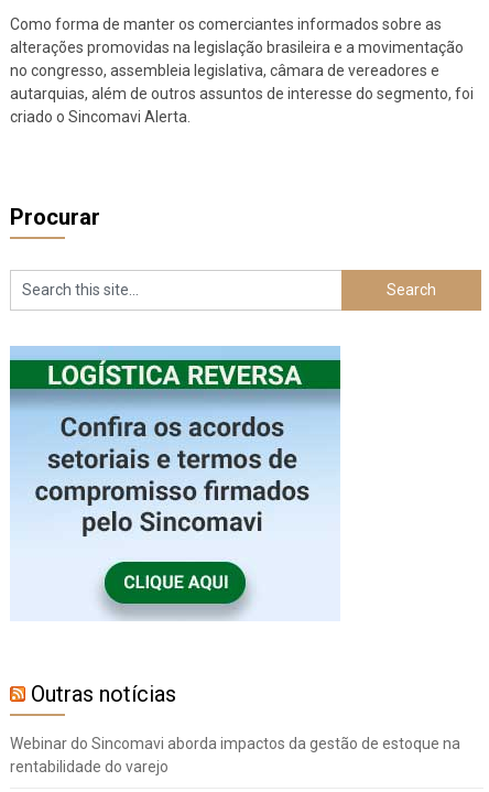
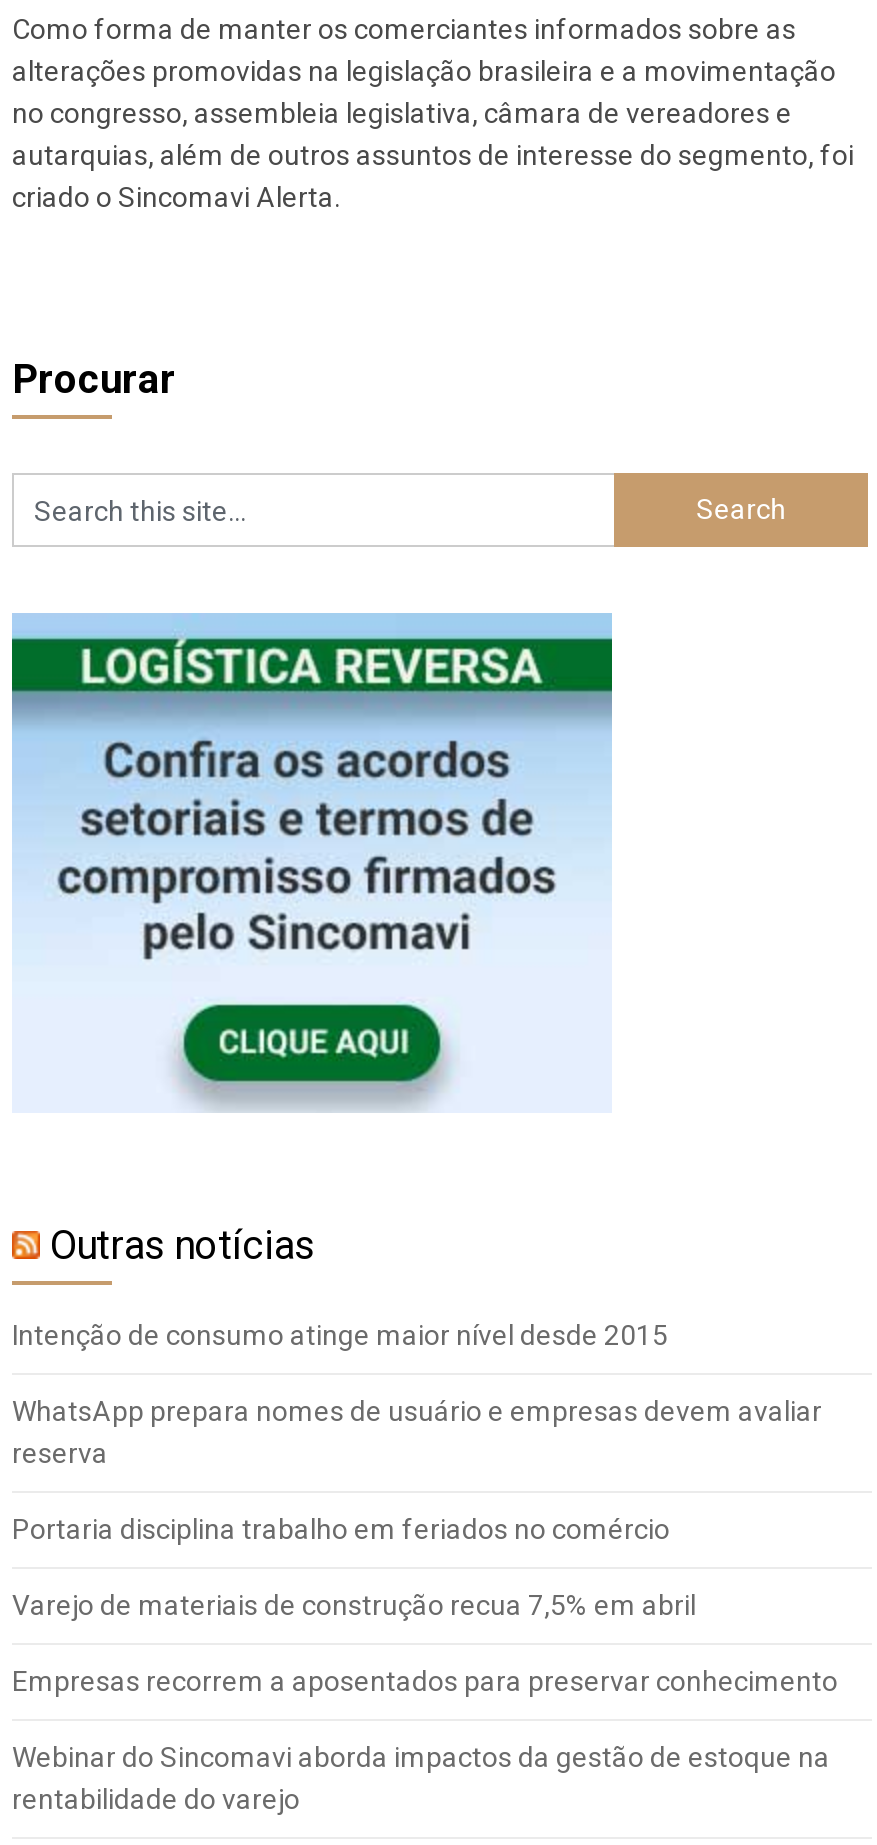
none -> [12,1320,838,1698] Intenção de consumo atinge maior nível desde 2015 | WhatsApp prepara nomes de usuário e empresas devem avaliar | reserva | Portaria disciplina trabalho em feriados no comércio | Varejo de materiais de construção recua 7,5% em abril | Empresas recorrem a aposentados para preservar conhecimento

